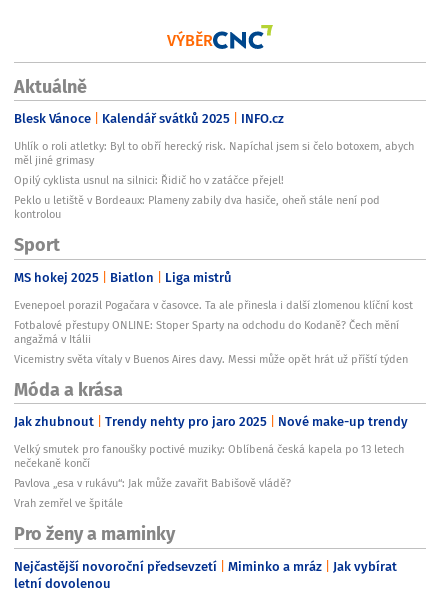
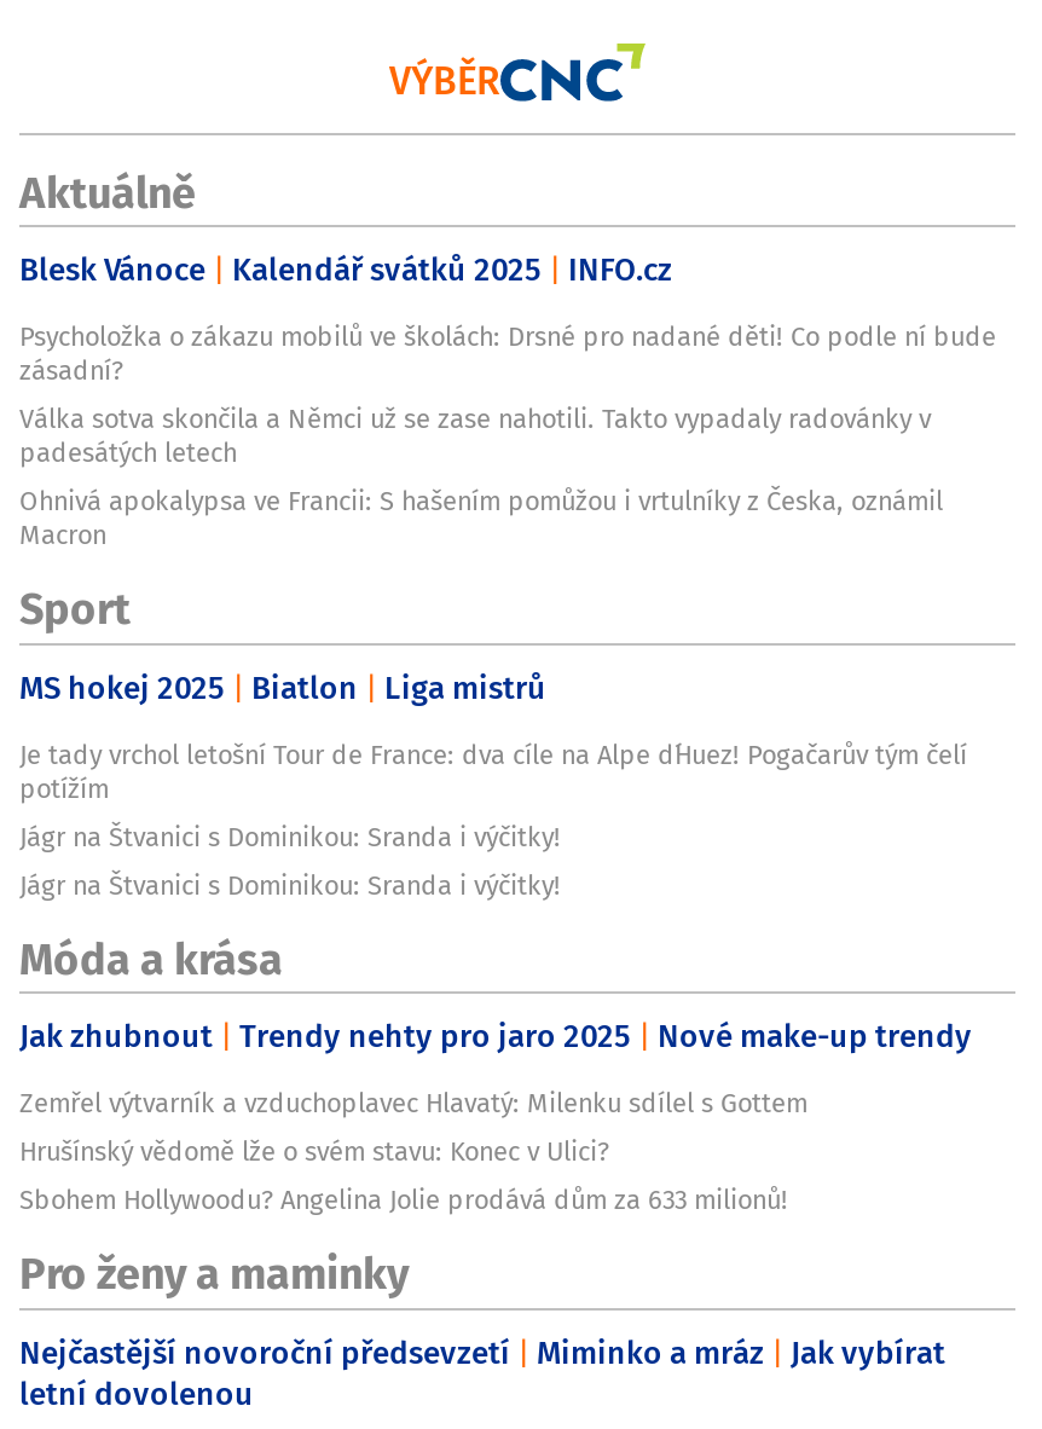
[14,138,414,222] Uhlík o roli atletky: Byl to obří herecký risk. Napíchal jsem si čelo botoxem, abych | měl jiné grimasy | Opilý cyklista usnul na silnici: Řidič ho v zatáčce přejel! | Peklo u letiště v Bordeaux: Plameny zabily dva hasiče, oheň stále není pod | kontrolou -> [19,317,996,554] Psycholožka o zákazu mobilů ve školách: Drsné pro nadané děti! Co podle ní bude | zásadní? | Válka sotva skončila a Němci už se zase nahotili. Takto vypadaly radovánky v | padesátých letech | Ohnivá apokalypsa ve Francii: S hašením pomůžou i vrtulníky z Česka, oznámil | Macron
[14,296,413,366] Evenepoel porazil Pogačara v časovce. Ta ale přinesla i další zlomenou klíční kost | Fotbalové přestupy ONLINE: Stoper Sparty na odchodu do Kodaně? Čech mění | angažmá v Itálii | Vicemistry světa vítaly v Buenos Aires davy. Messi může opět hrát už příští týden -> [19,734,967,903] Je tady vrchol letošní Tour de France: dva cíle na Alpe d´Huez! Pogačarův tým čelí | potížím | Jágr na Štvanici s Dominikou: Sranda i výčitky! | Jágr na Štvanici s Dominikou: Sranda i výčitky!
[14,441,404,511] Velký smutek pro fanoušky poctivé muziky: Oblíbená česká kapela po 13 letech | nečekaně končí | Pavlova „esa v rukávu“: Jak může zavařit Babišově vládě? | Vrah zemřel ve špitále -> [19,1083,807,1219] Zemřel výtvarník a vzduchoplavec Hlavatý: Milenku sdílel s Gottem | Hrušínský vědomě lže o svém stavu: Konec v Ulici? | Sbohem Hollywoodu? Angelina Jolie prodává dům za 633 milionů!

